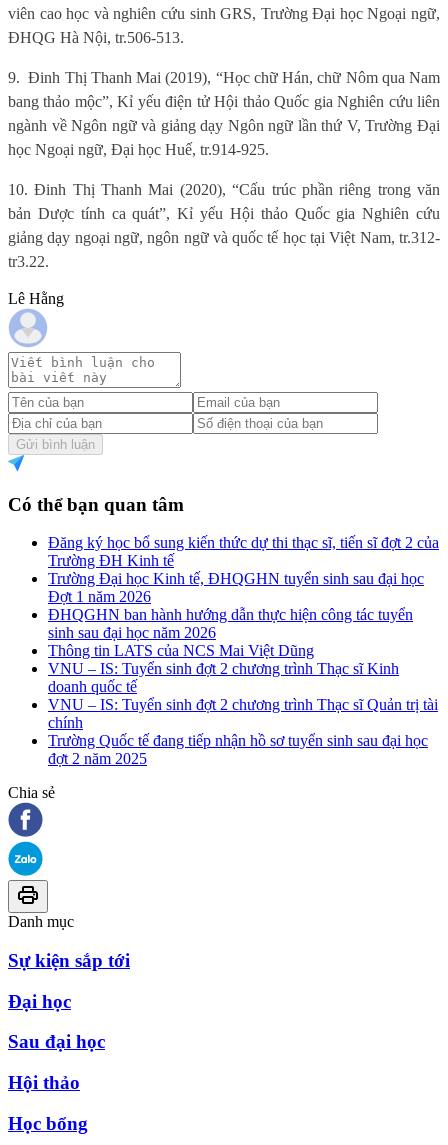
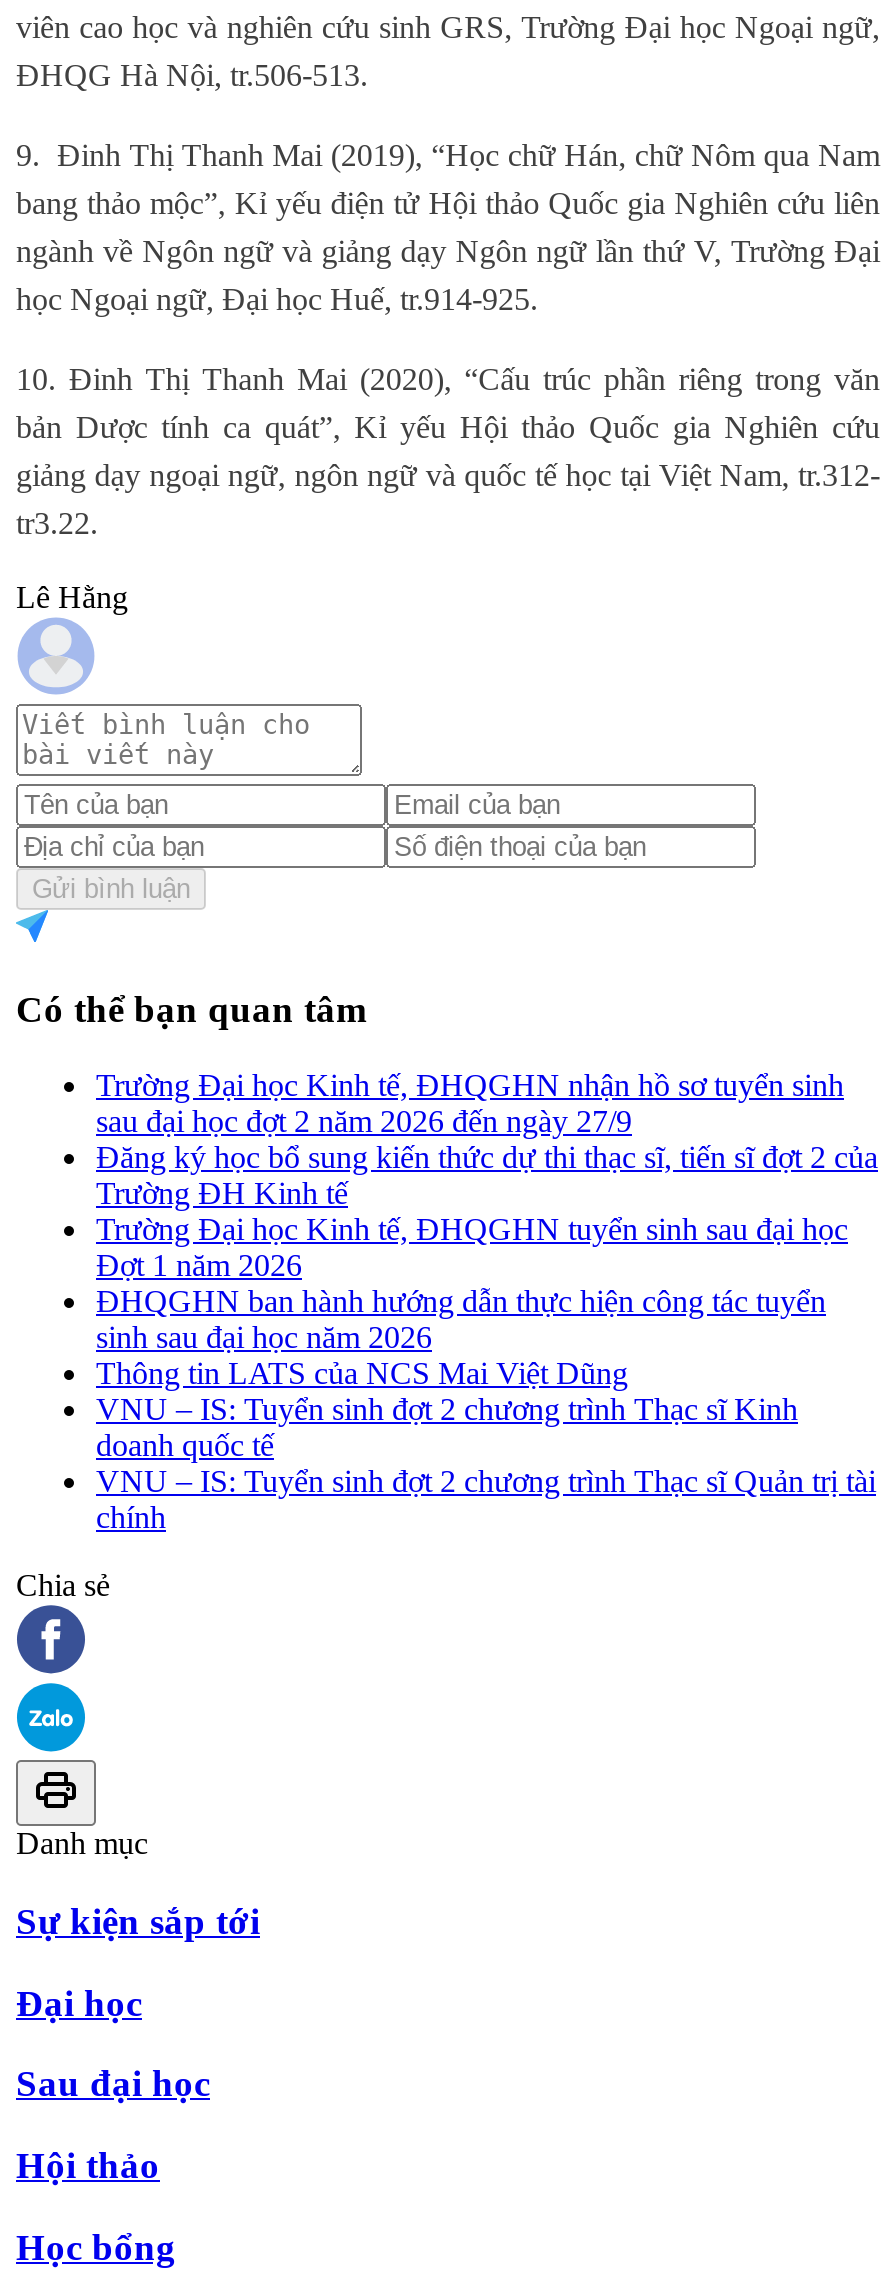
none -> [96,1068,844,1138] Trường Đại học Kinh tế, ĐHQGHN nhận hồ sơ tuyển sinh | sau đại học đợt 2 năm 2026 đến ngày 27/9
moved [48,534,439,731] -> [96,1140,878,1534]: Đăng ký học bổ sung kiến thức dự thi thạc sĩ, tiến sĩ đợt 2 của | Trường ĐH Kinh tế | Trường Đại học Kinh tế, ĐHQGHN tuyển sinh sau đại học | ... | VNU – IS: Tuyển sinh đợt 2 chương trình Thạc sĩ Quản trị tài | chính
[48,732,428,767] Trường Quốc tế đang tiếp nhận hồ sơ tuyển sinh sau đại học | đợt 2 năm 2025 -> none

